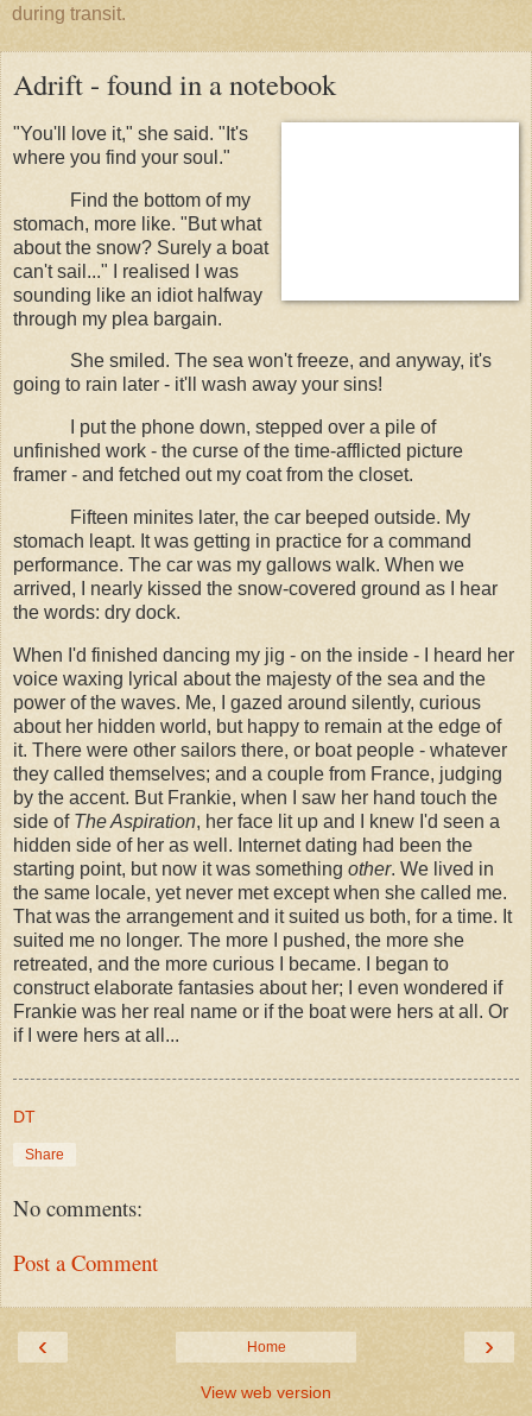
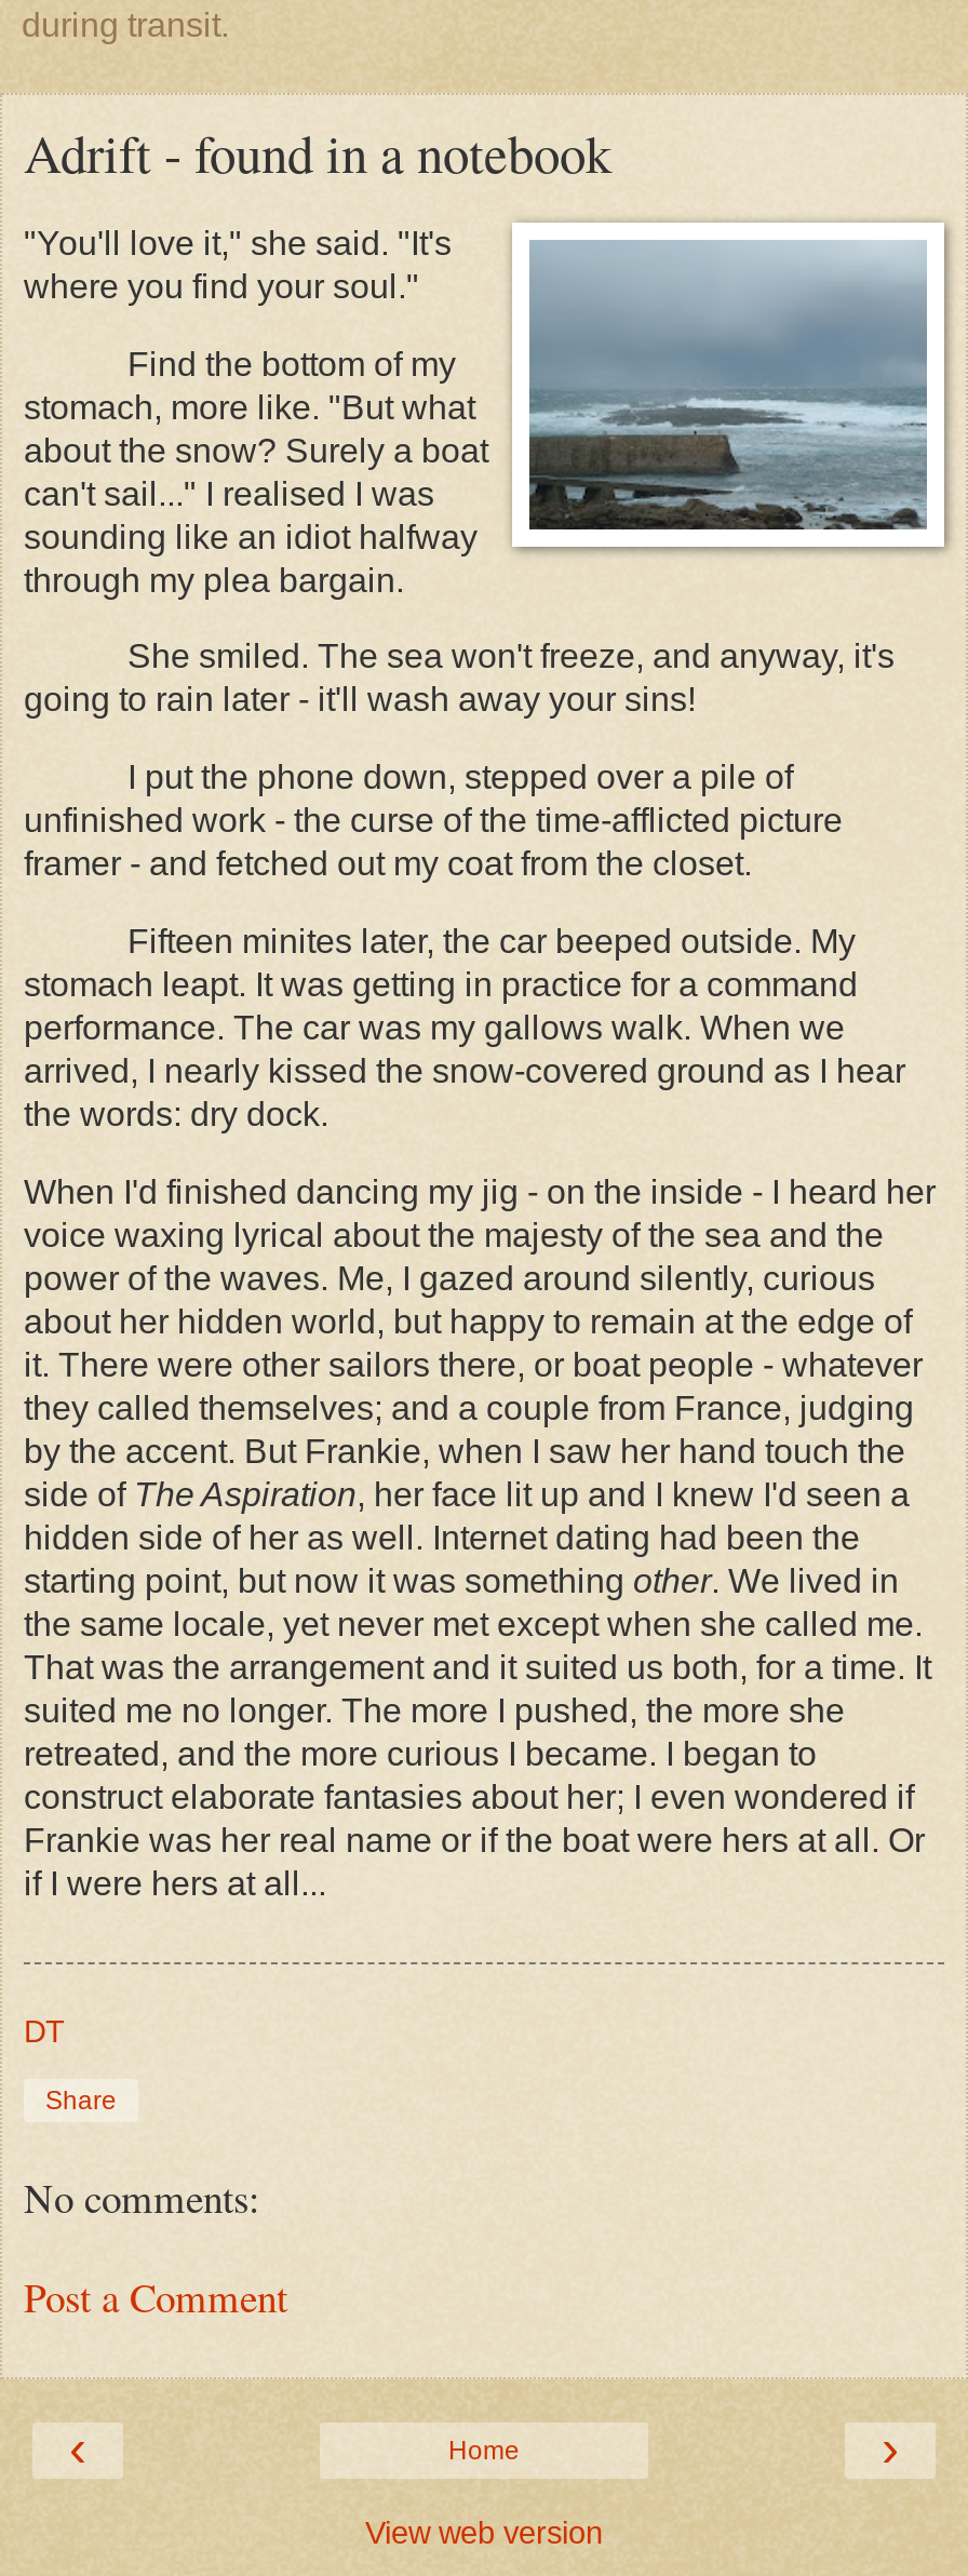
none -> [527,238,929,532] [image]

